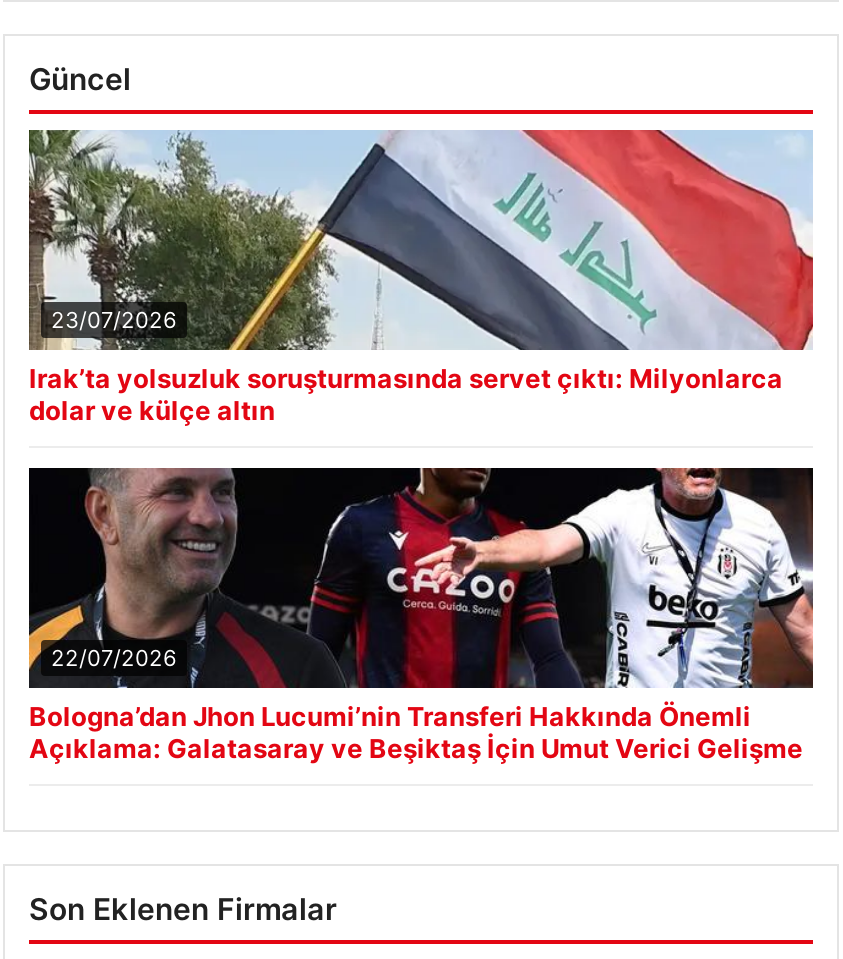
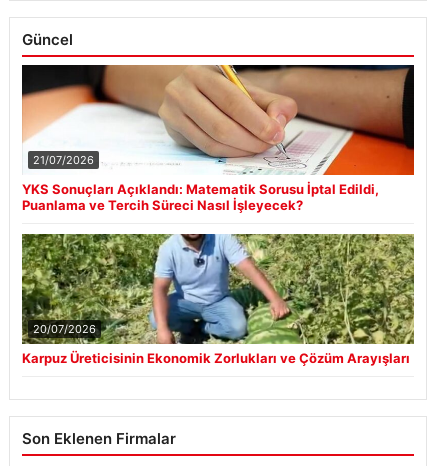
[27,128,815,346] [image] | 23/07/2026 -> [21,64,415,167] [image] | 21/07/2026
[29,362,783,426] Irak’ta yolsuzluk soruşturmasında servet çıktı: Milyonlarca | dolar ve külçe altın -> [22,181,379,213] YKS Sonuçları Açıklandı: Matematik Sorusu İptal Edildi, | Puanlama ve Tercih Süreci Nasıl İşleyecek?
[27,466,815,684] [image] | 22/07/2026 -> [21,233,415,342] [image] | 20/07/2026
[29,700,803,764] Bologna’dan Jhon Lucumi’nin Transferi Hakkında Önemli | Açıklama: Galatasaray ve Beşiktaş İçin Umut Verici Gelişme -> [22,350,410,366] Karpuz Üreticisinin Ekonomik Zorlukları ve Çözüm Arayışları

